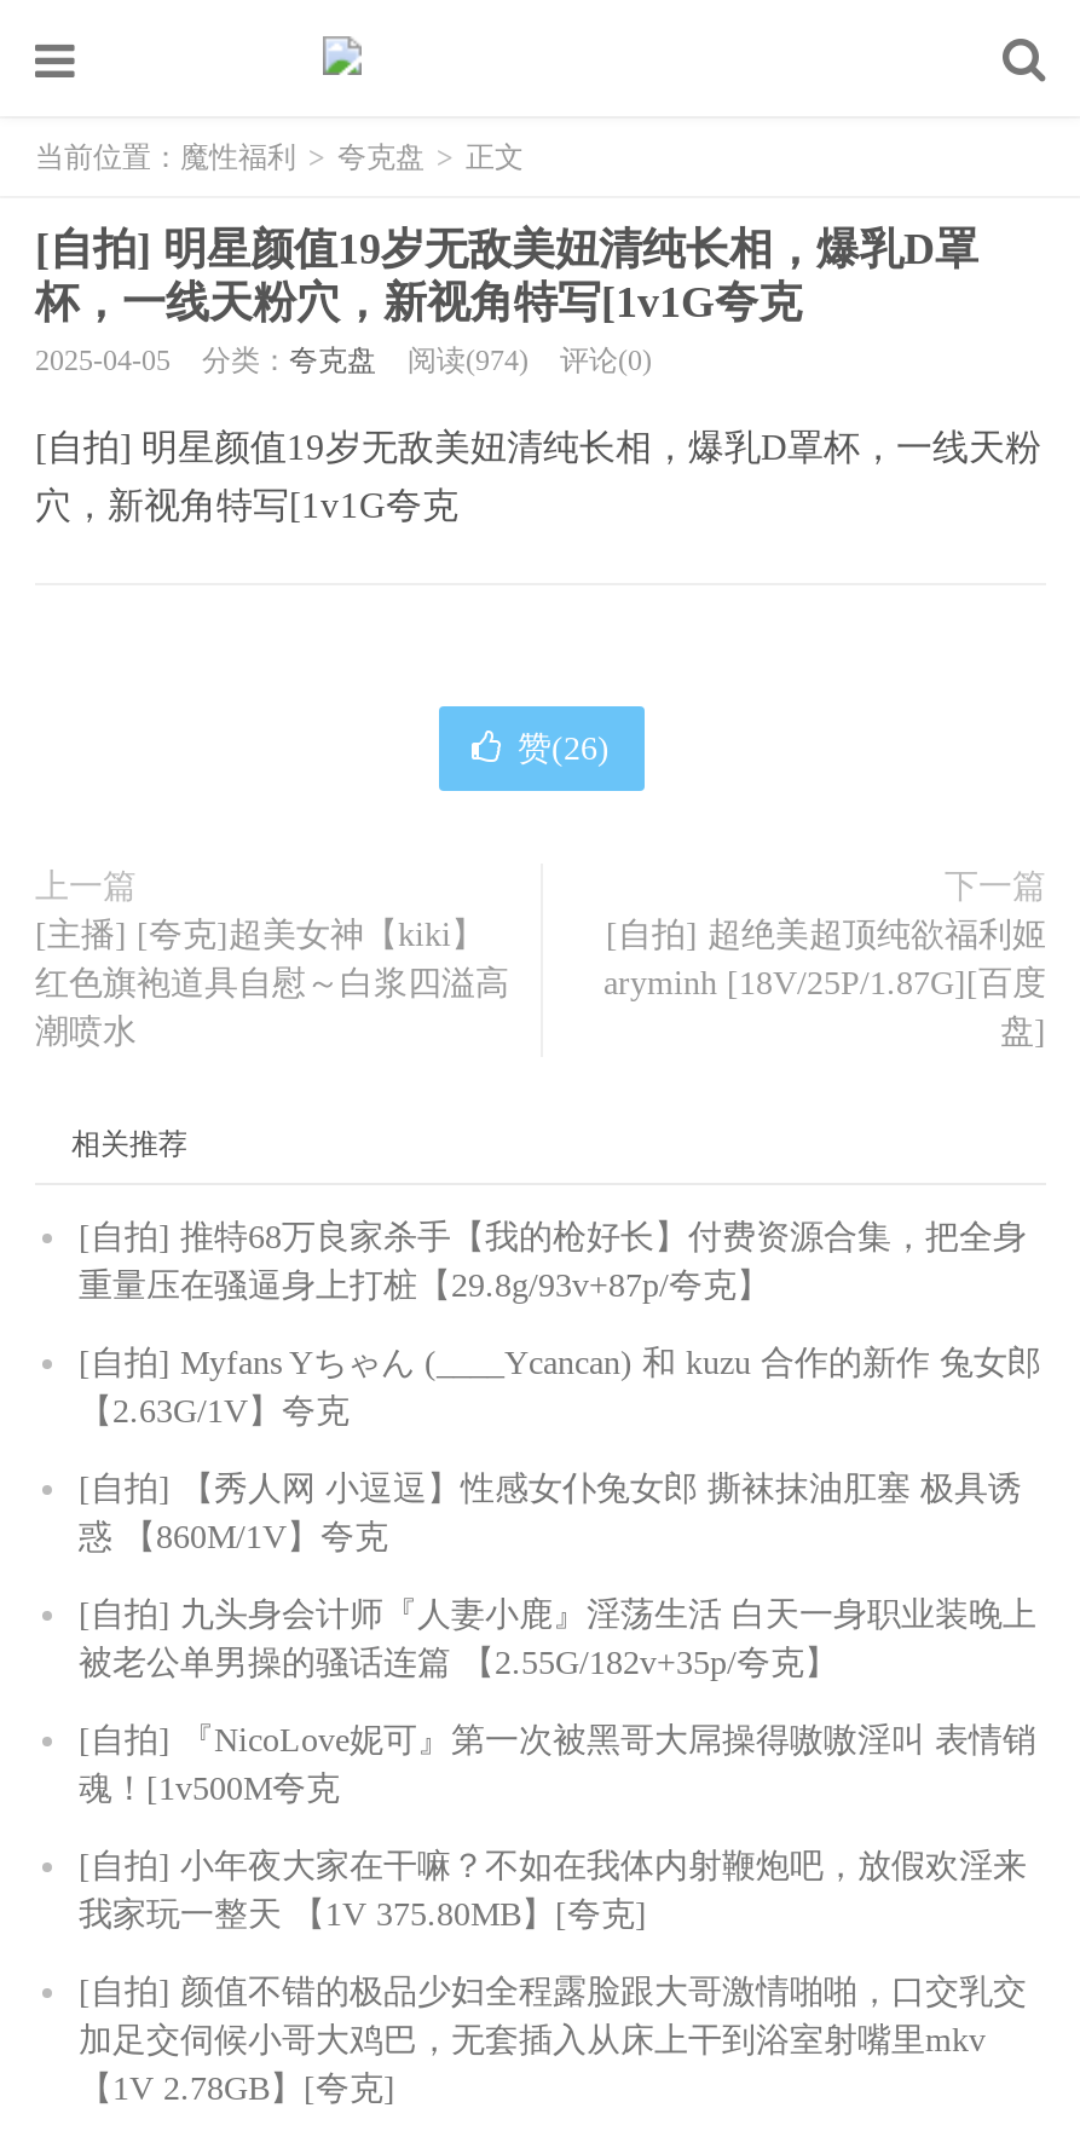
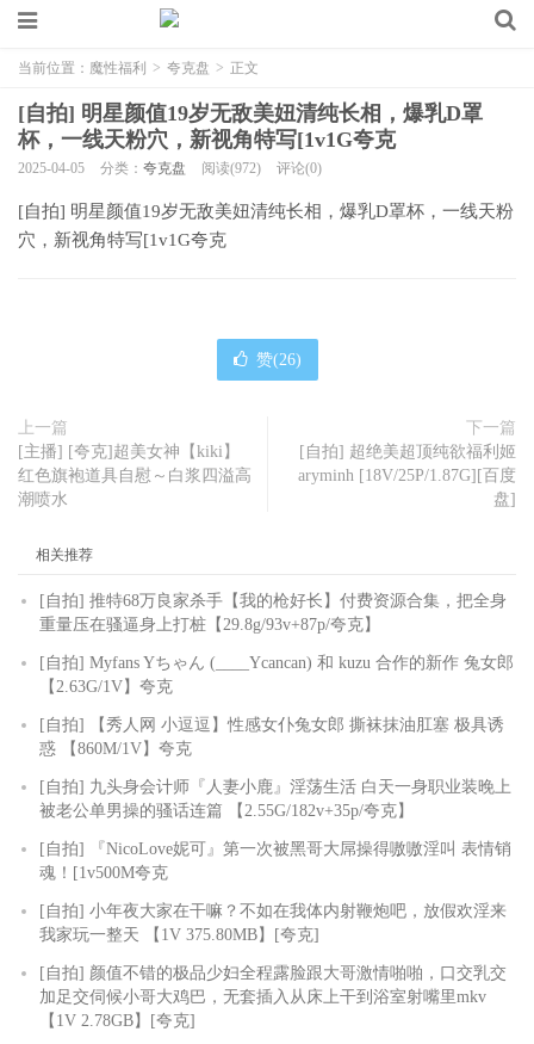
[35,343,652,377] 2025-04-05 分类：夸克盘 阅读(974) 评论(0) -> [18,160,322,177] 2025-04-05 分类：夸克盘 阅读(972) 评论(0)

